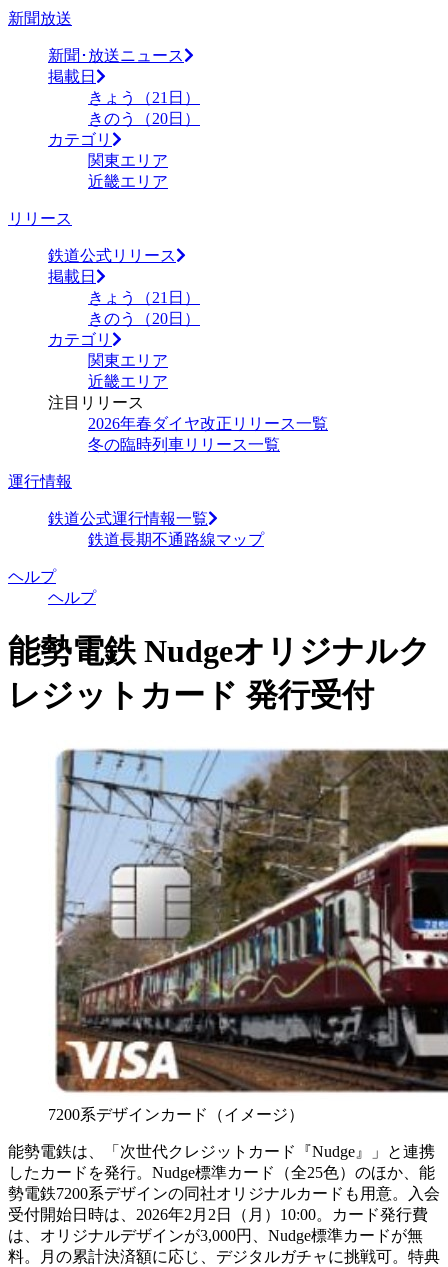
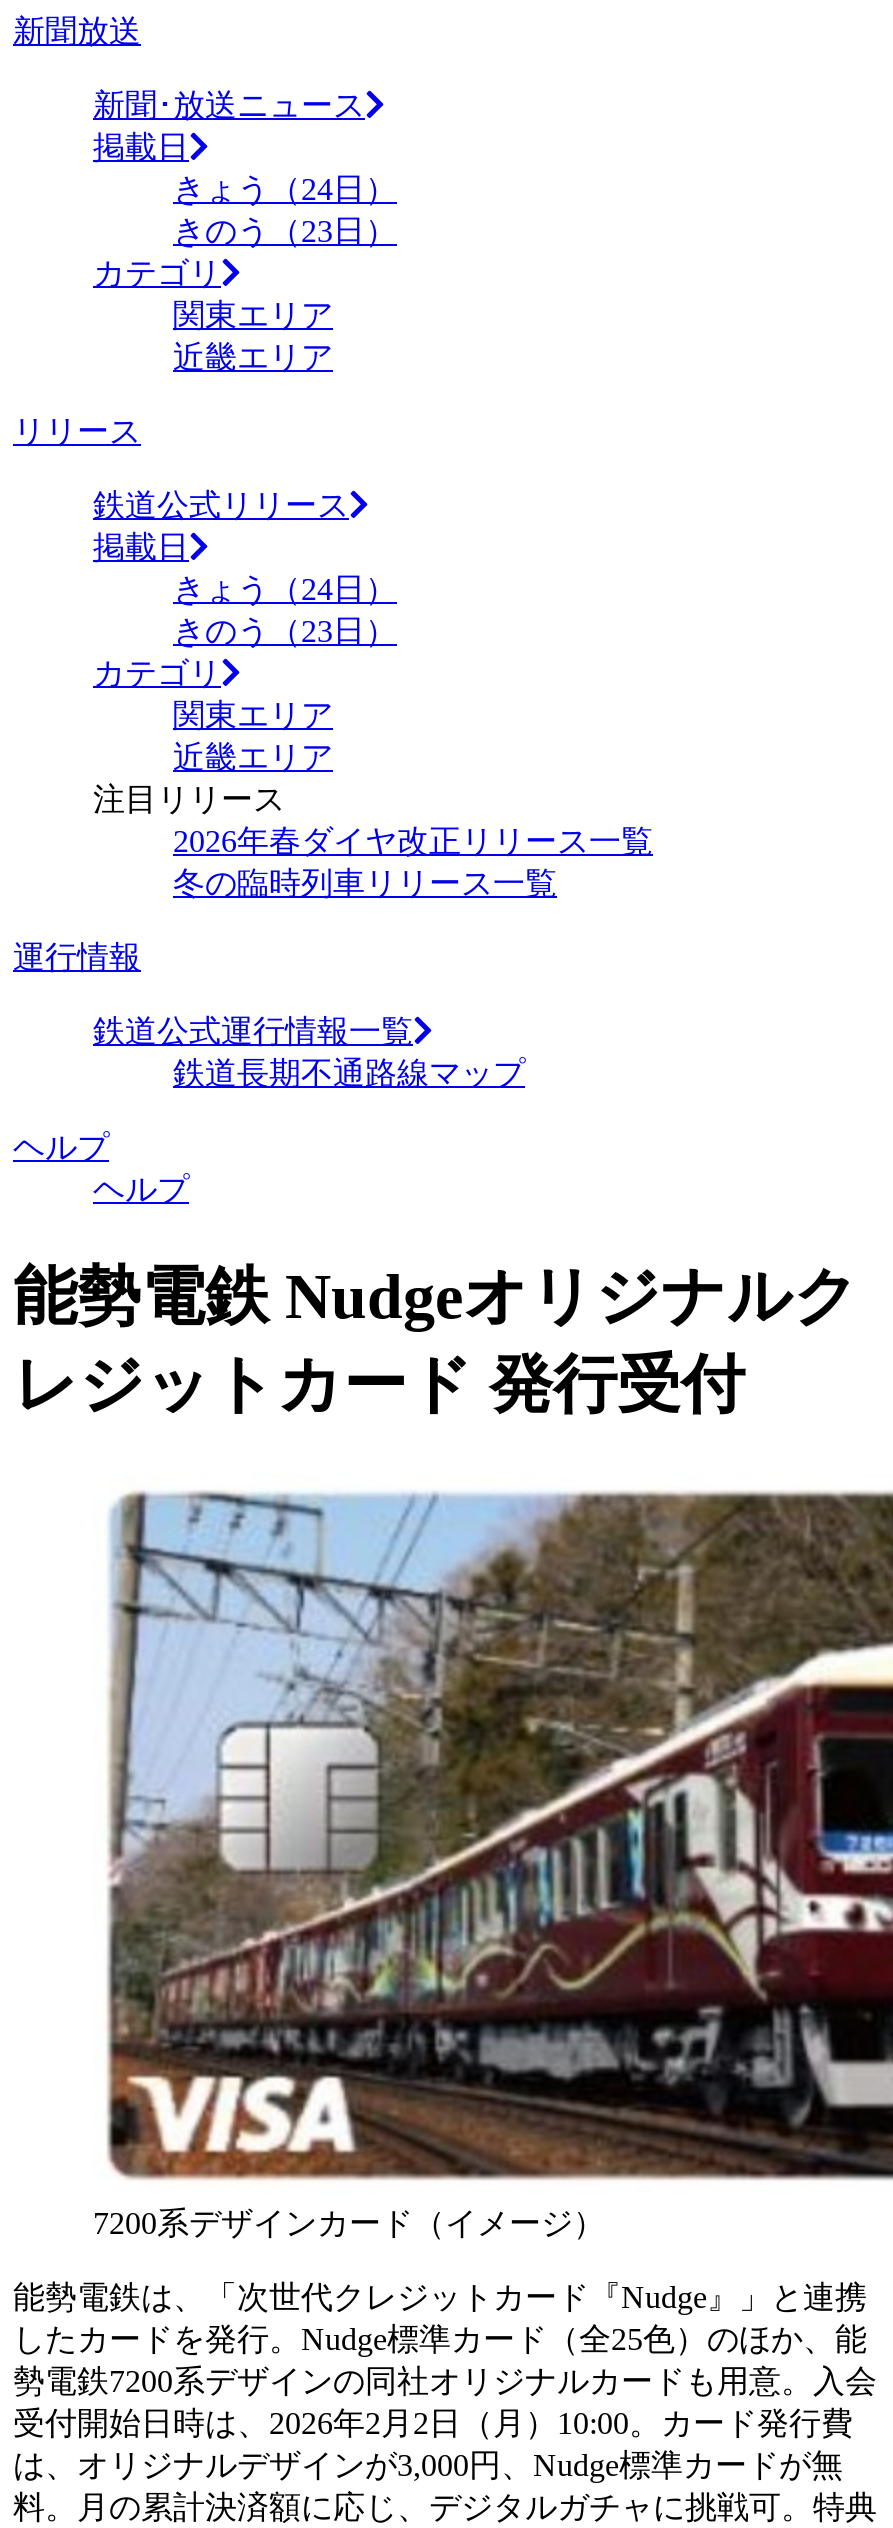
[88,89,200,106] きょう（21日） -> [173,172,397,206] きょう（24日）
[88,110,200,127] きのう（20日） -> [173,214,397,248] きのう（23日）
[88,289,200,306] きょう（21日） -> [173,572,397,606] きょう（24日）
[88,310,200,327] きのう（20日） -> [173,614,397,648] きのう（23日）

